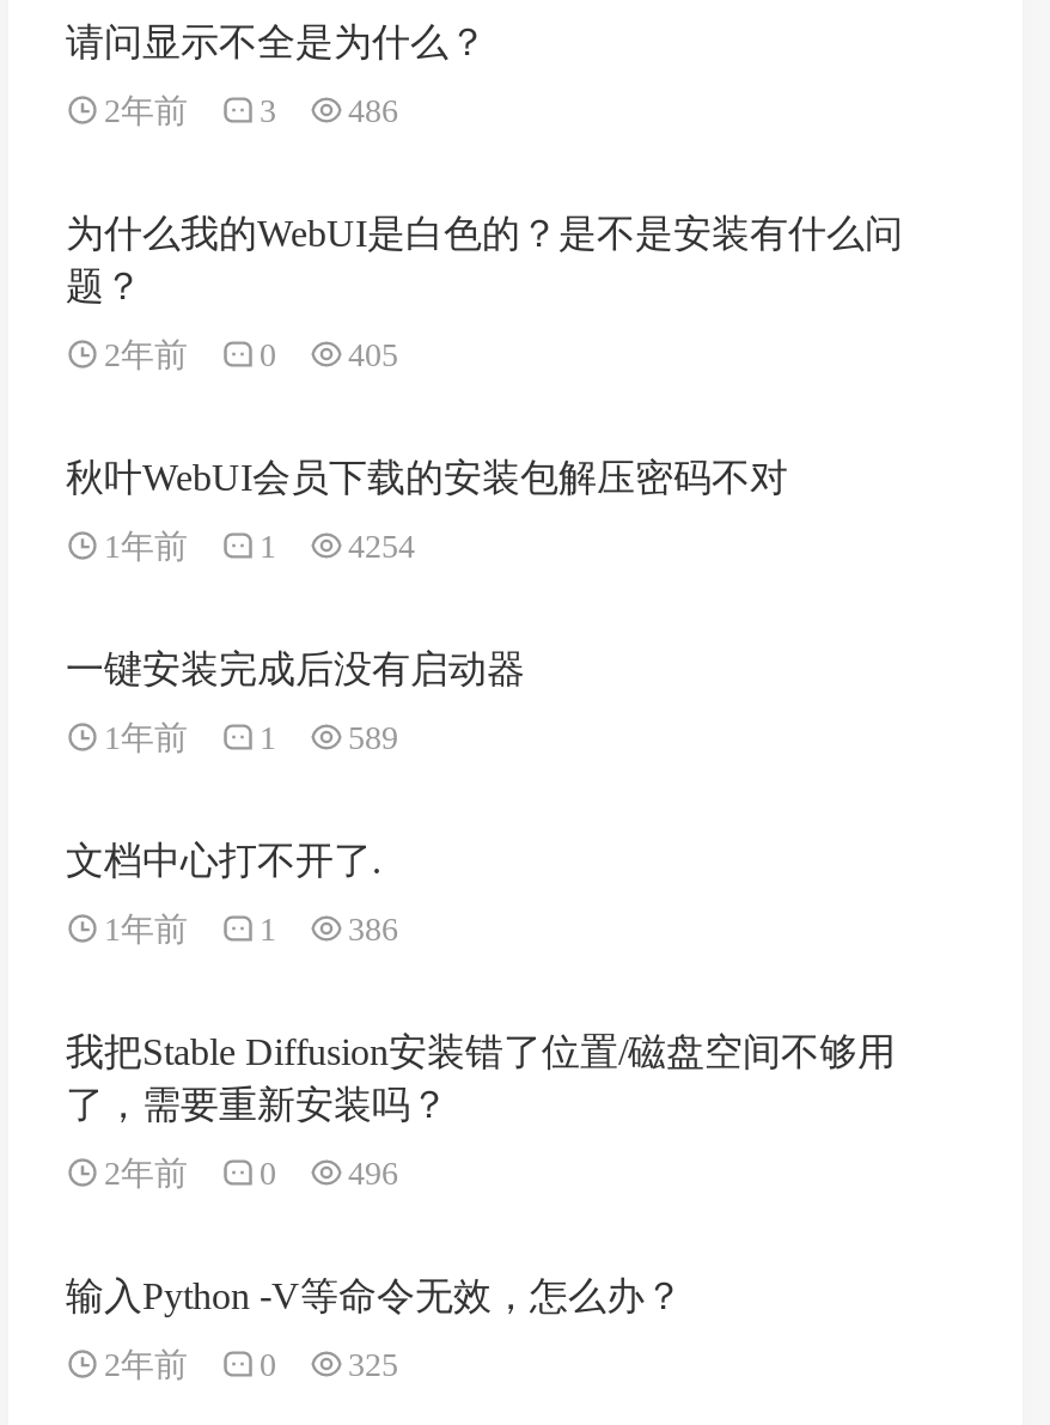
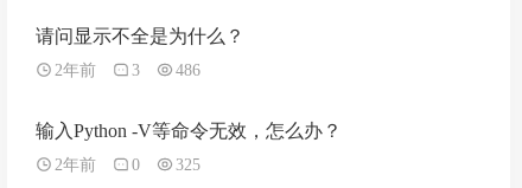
[66,212,903,1191] 为什么我的WebUI是白色的？是不是安装有什么问 | 题？ | 2年前 | 0 | 405 | 秋叶WebUI会员下载的安装包解压密码不对 | 1年前 | 1 | 4254 | 一键安装完成后没有启动器 | 1年前 | 1 | 589 | 文档中心打不开了. | 1年前 | 1 | 386 | 我把Stable Diffusion安装错了位置/磁盘空间不够用 | 了，需要重新安装吗？ | 2年前 | 0 | 496 -> none

